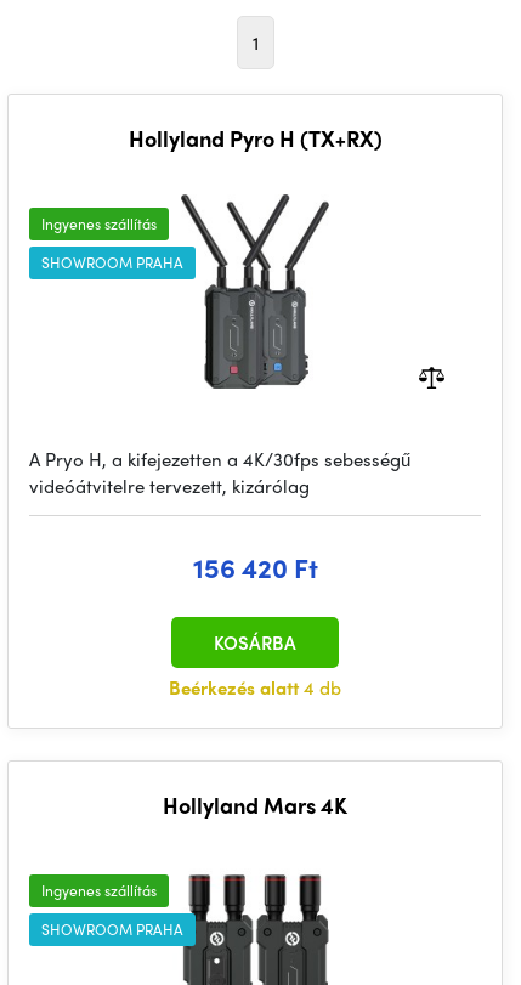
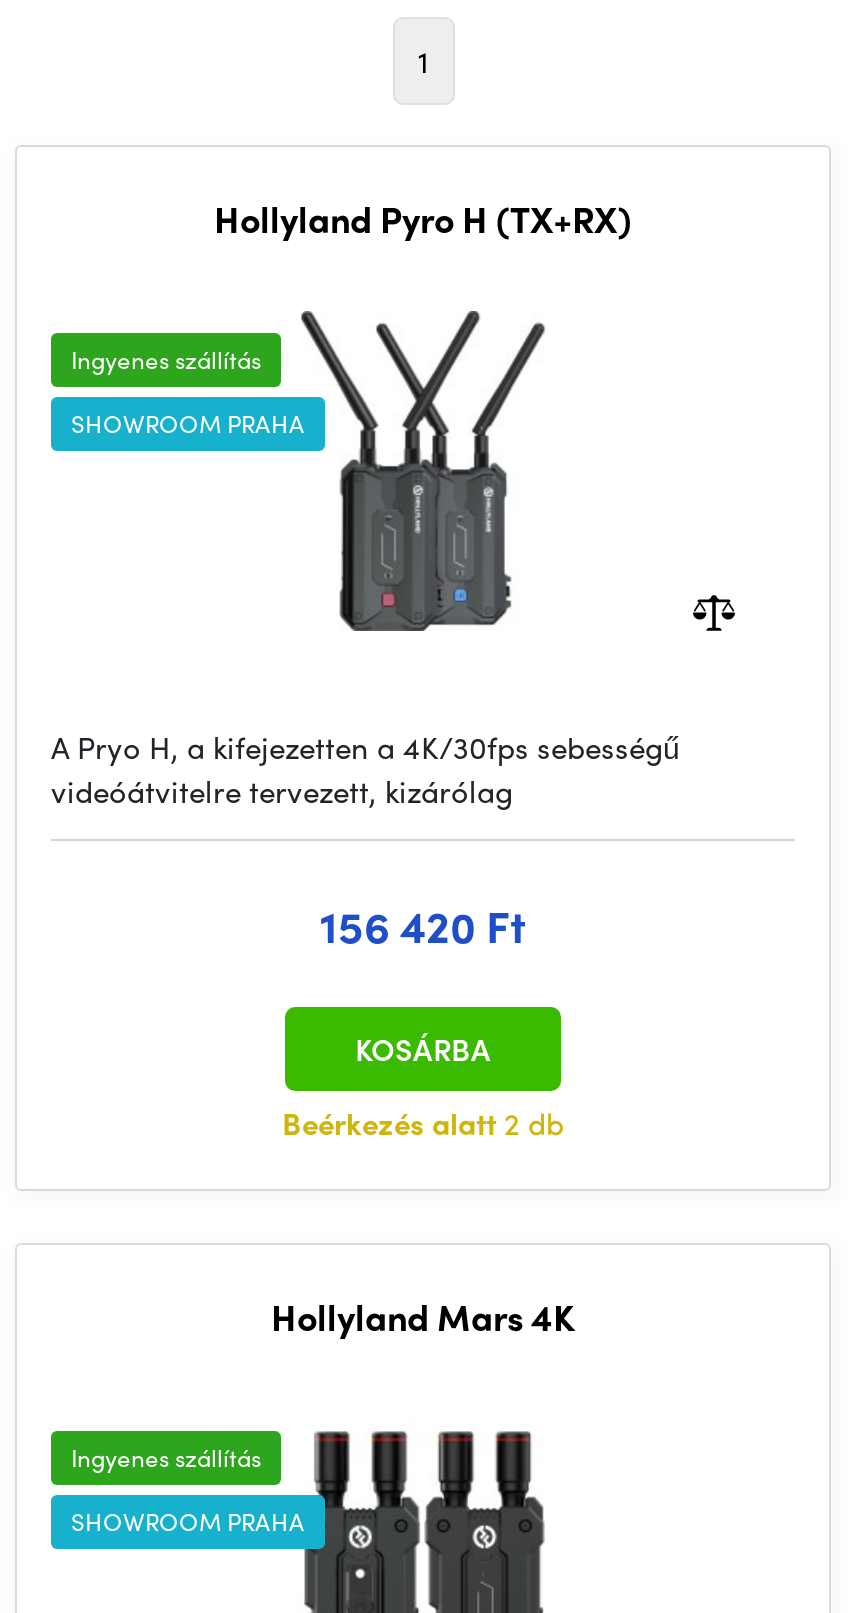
[169,674,341,701] Beérkezés alatt 4 db -> [282,1101,564,1145] Beérkezés alatt 2 db

